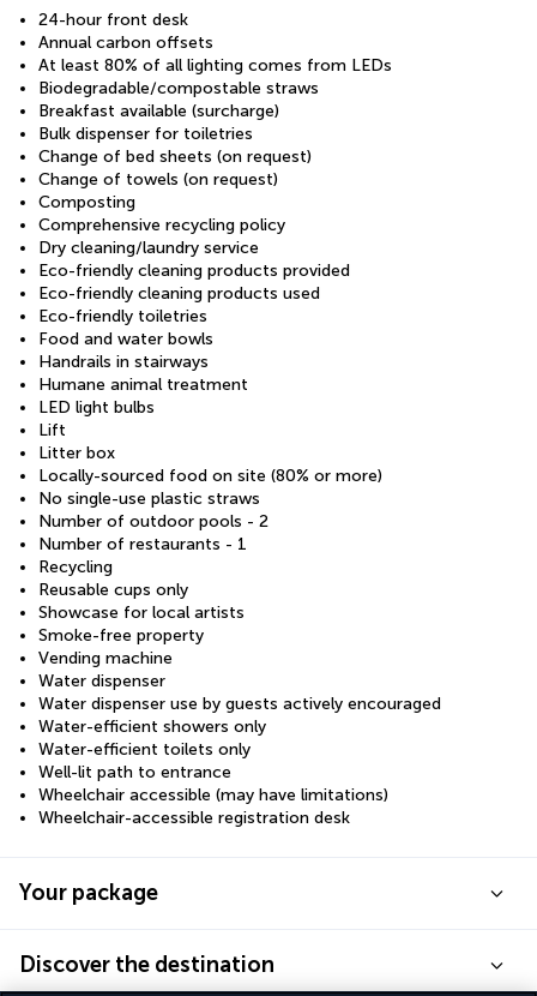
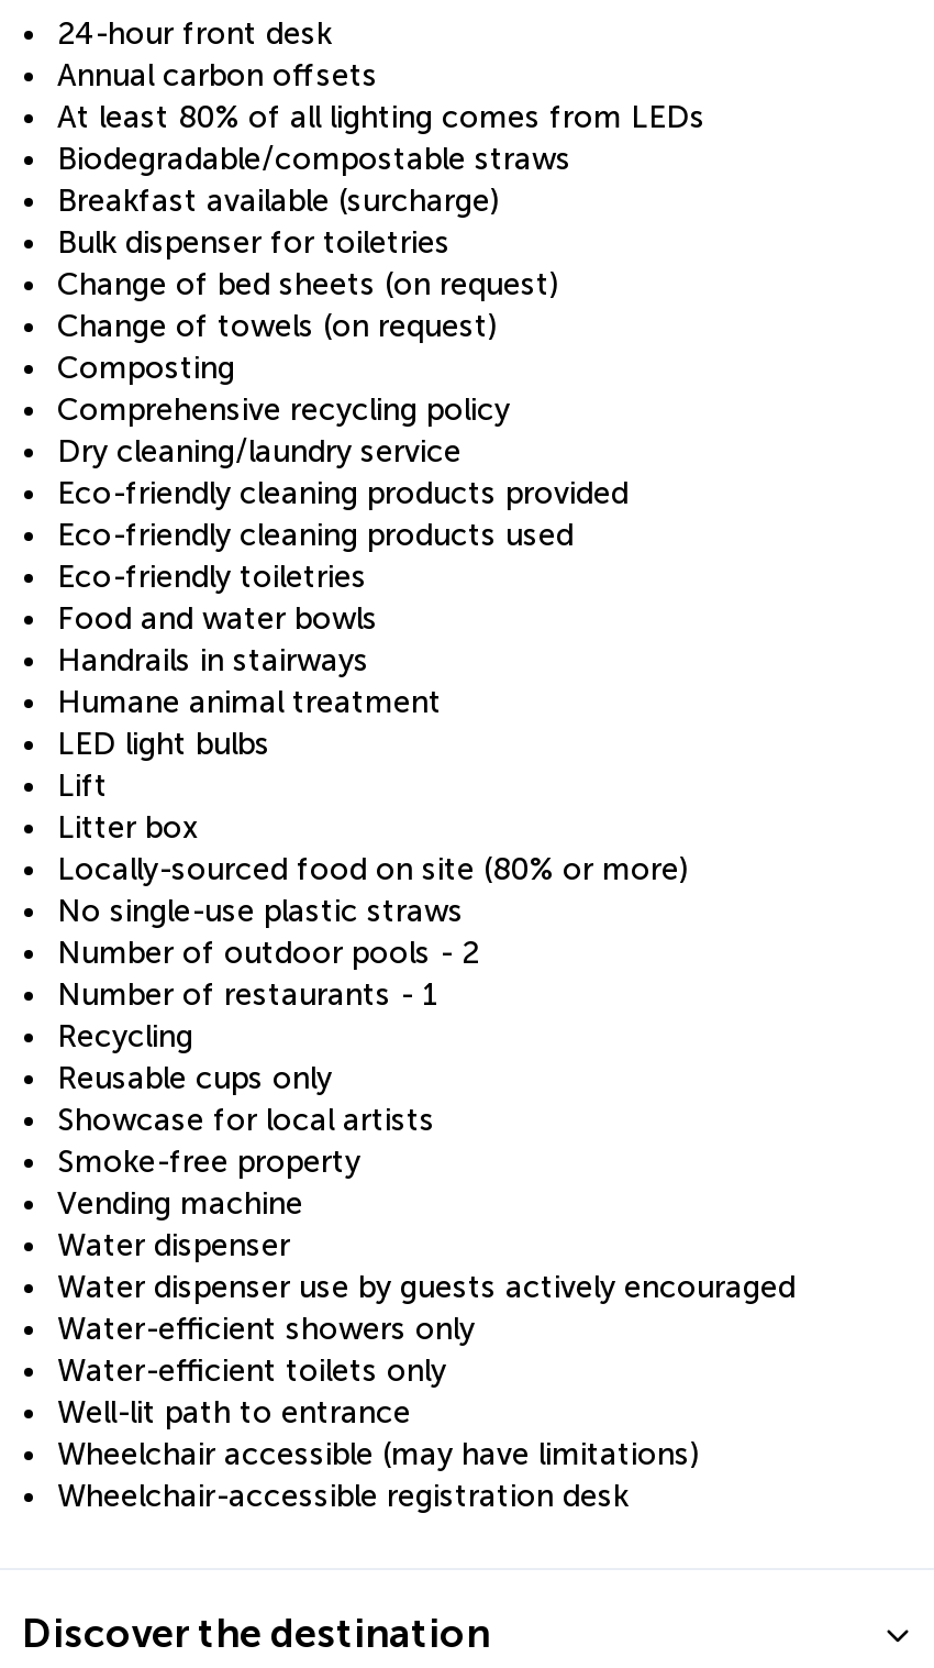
[19,879,158,906] Your package -> none

